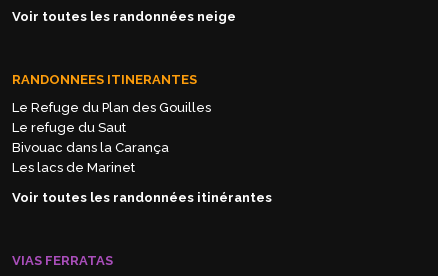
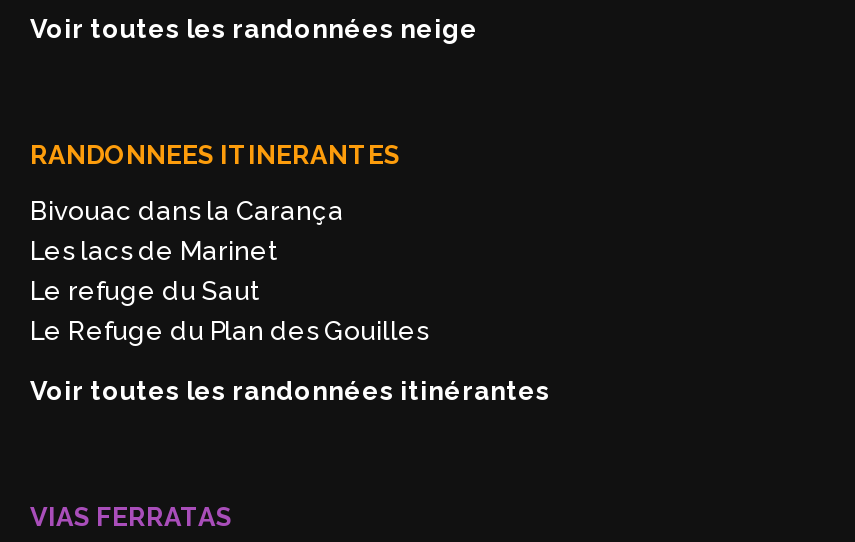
moved [12,100,211,135] -> [30,275,428,345]: Le Refuge du Plan des Gouilles | Le refuge du Saut
moved [12,140,169,175] -> [30,195,344,265]: Bivouac dans la Carança | Les lacs de Marinet

